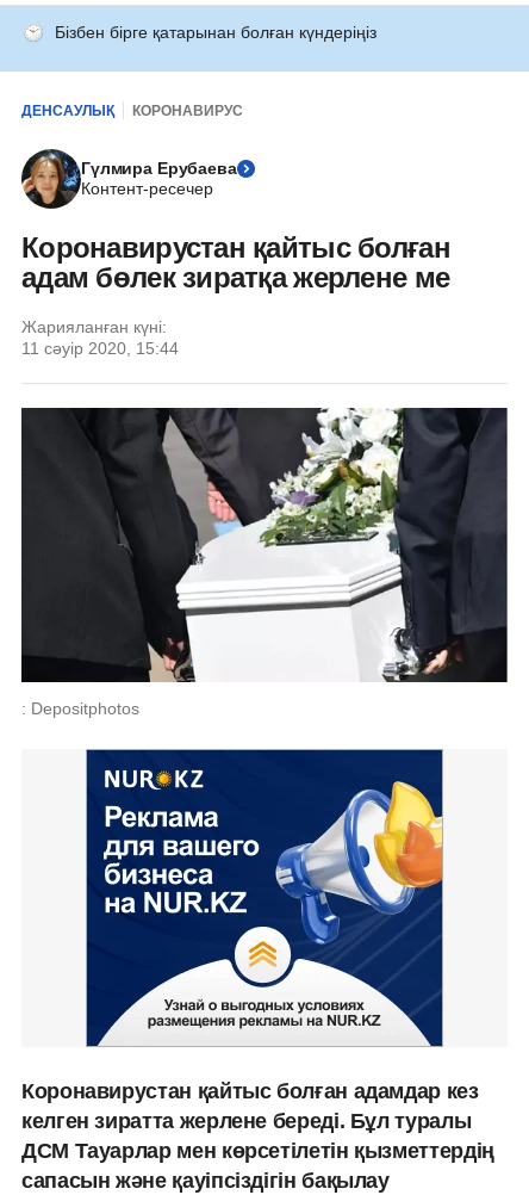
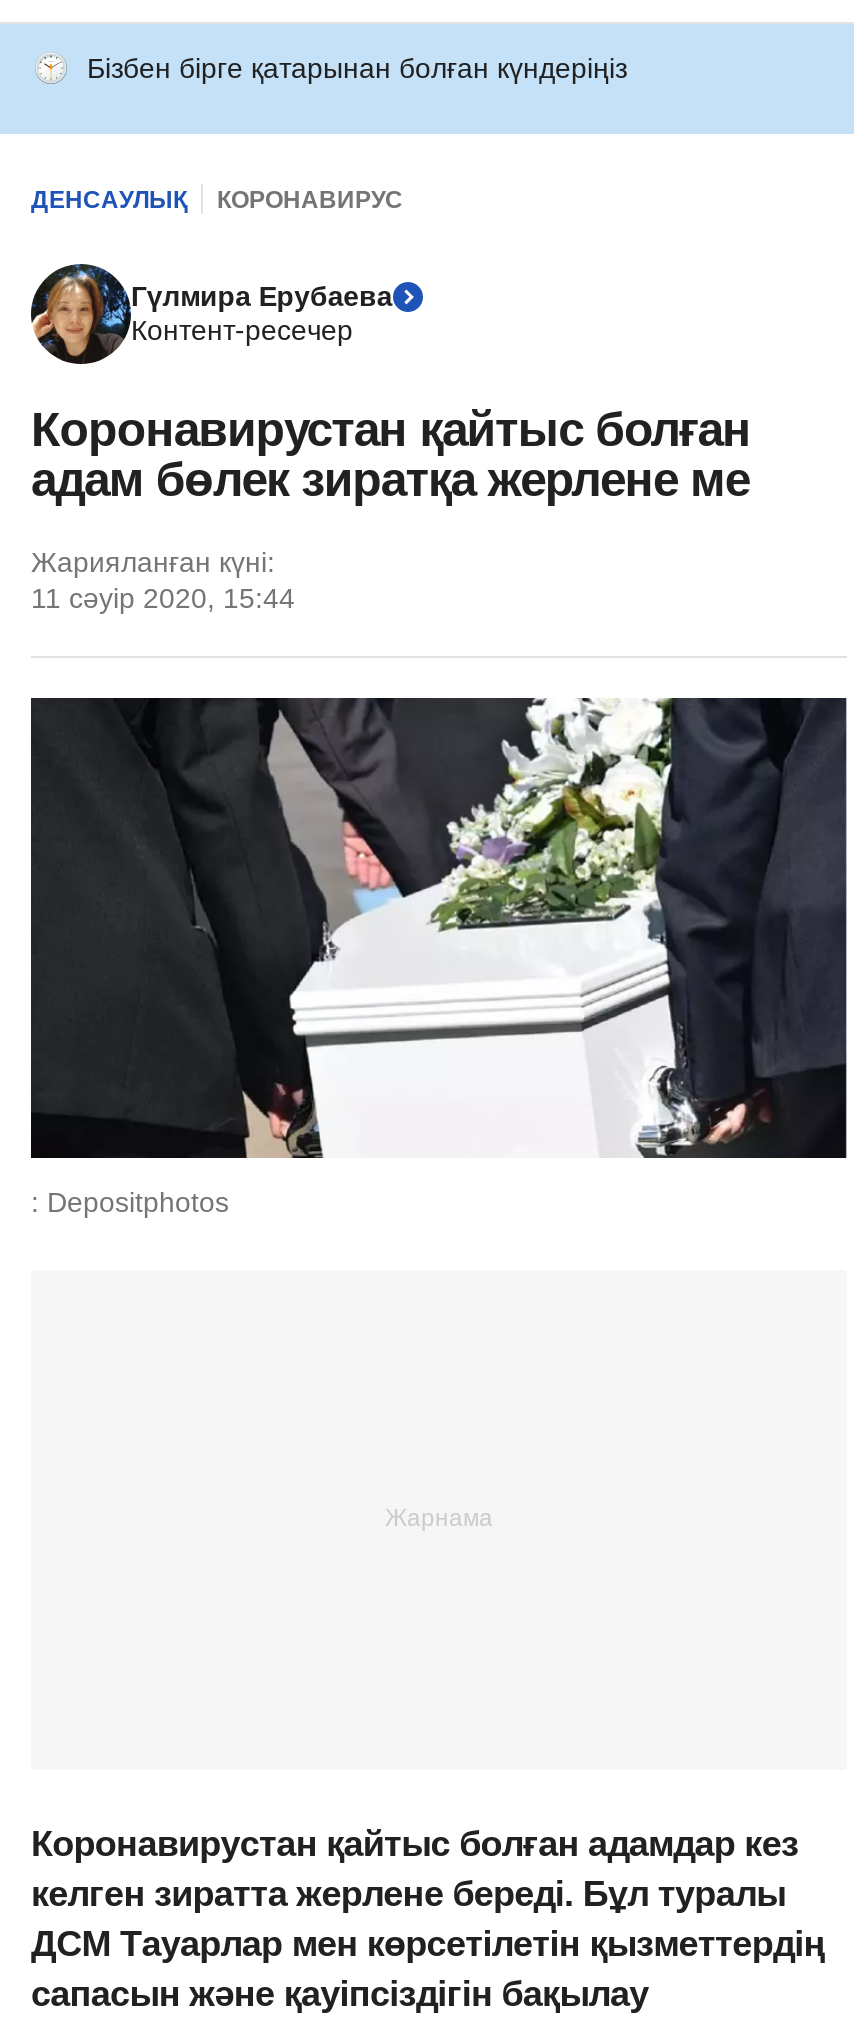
[85,748,444,1048] [image] -> none

